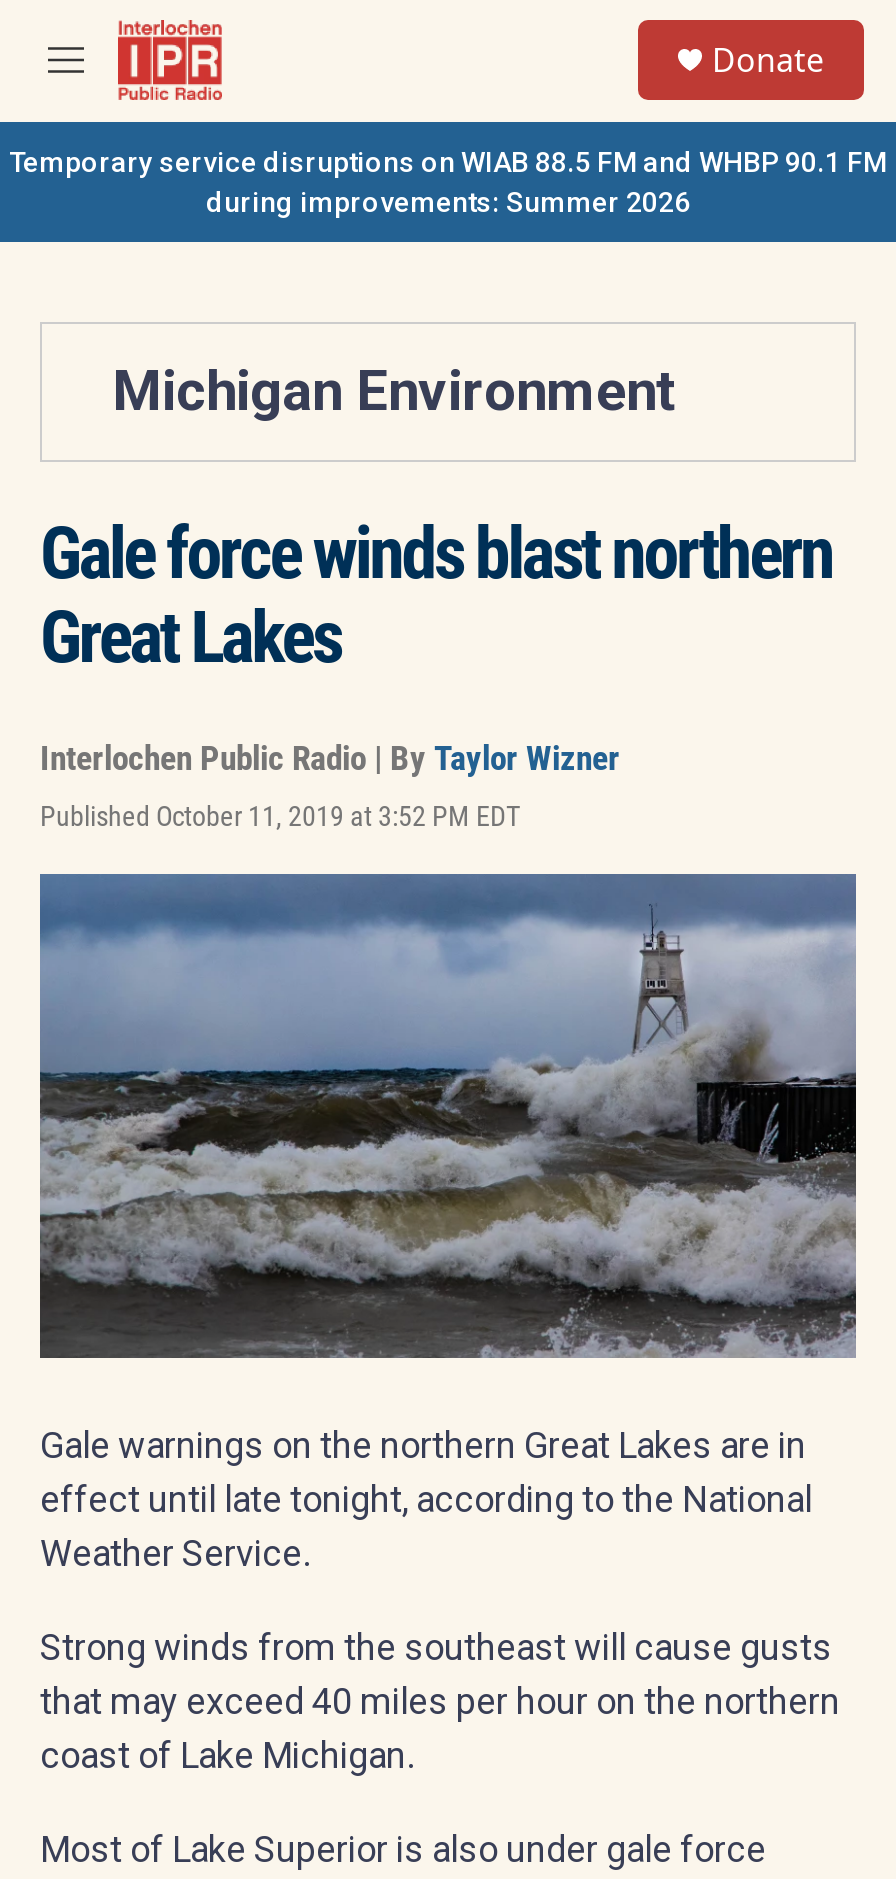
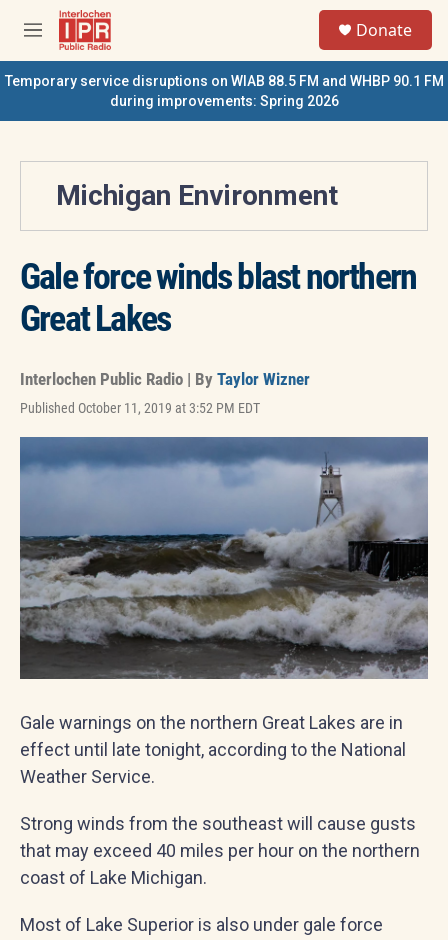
[206,186,690,218] during improvements: Summer 2026 -> [109,93,338,109] during improvements: Spring 2026

